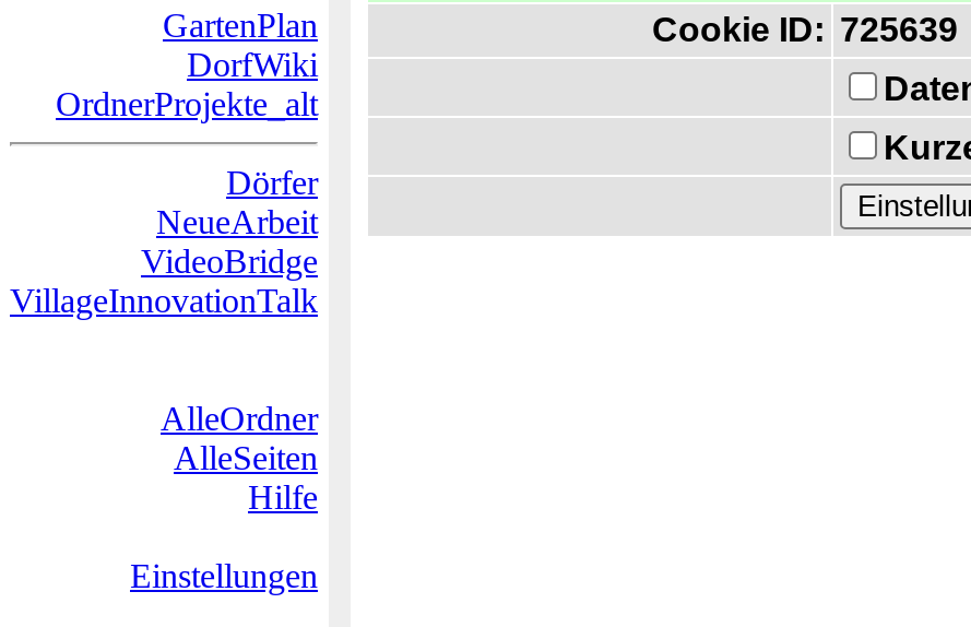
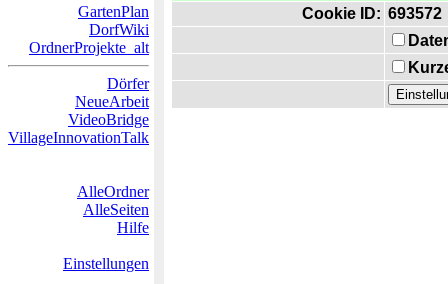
[652,11,958,48] Cookie ID: 725639 -> [302,5,442,22] Cookie ID: 693572

